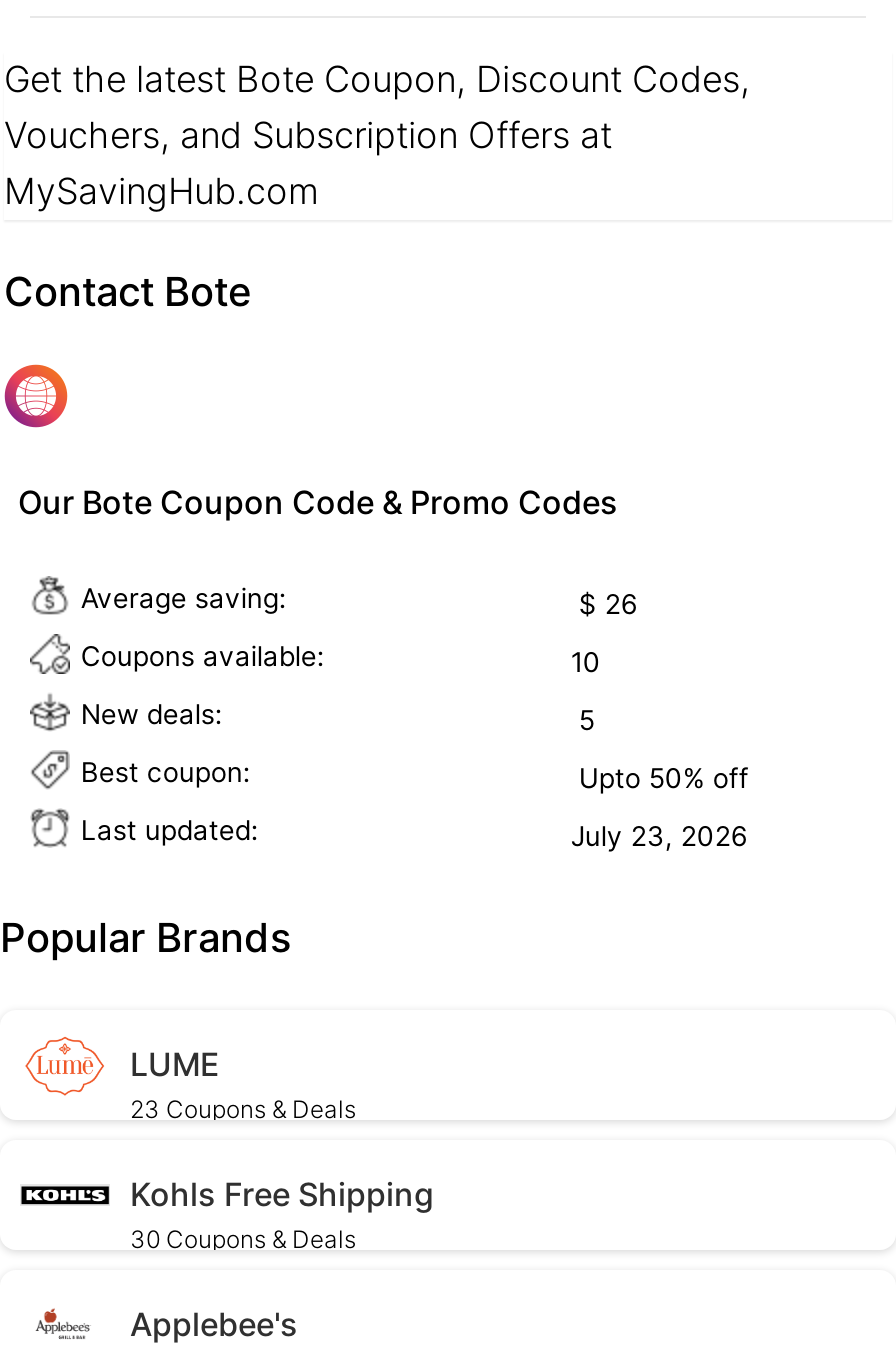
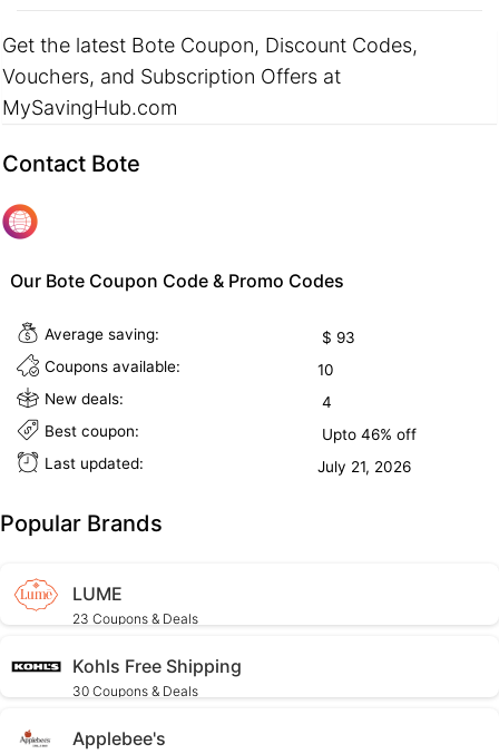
[563,588,637,620] $ 26 -> [313,329,356,347] $ 93
[563,704,595,736] 5 -> [313,393,332,411] 4
[563,762,749,794] Upto 50% off -> [313,426,417,443] Upto 46% off
[563,820,747,852] July 23, 2026 -> [313,458,411,476] July 21, 2026

